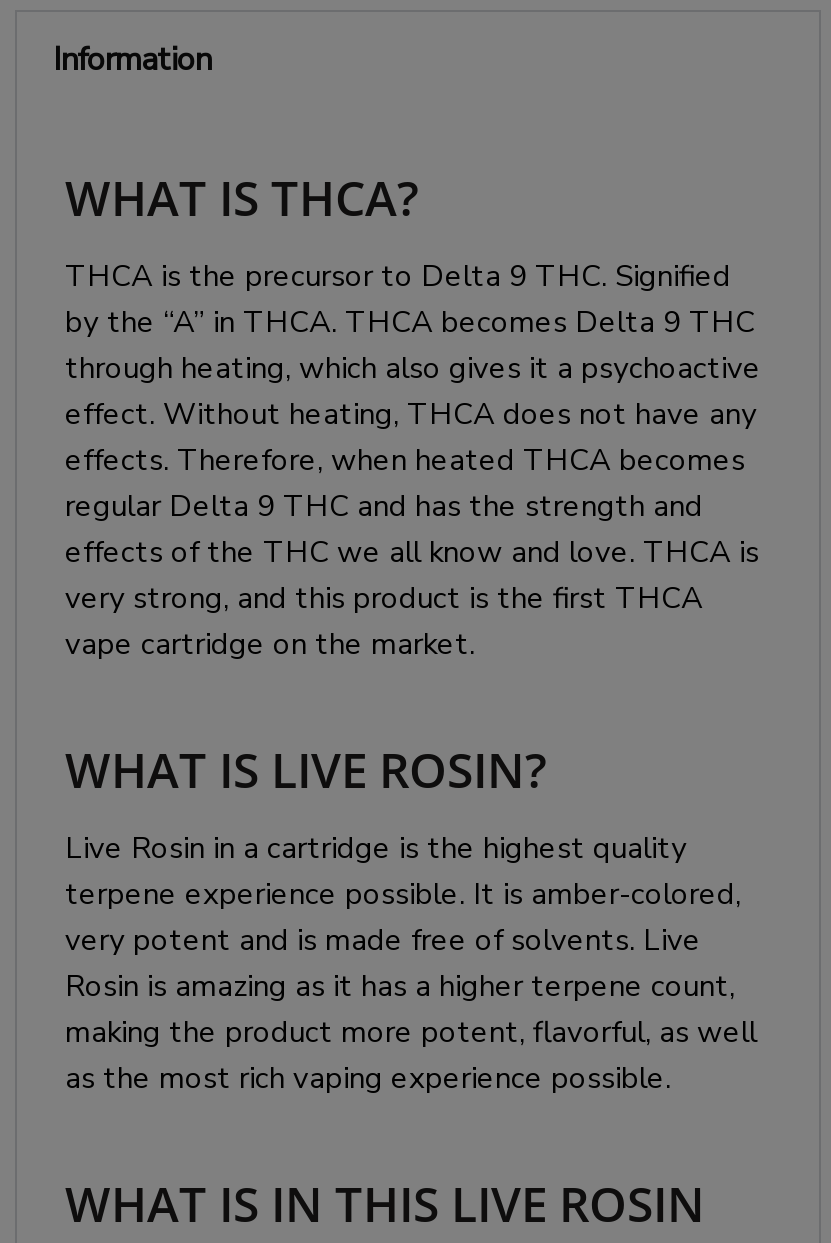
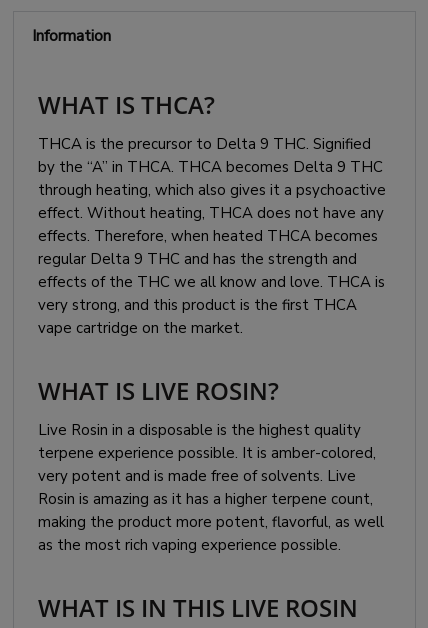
[65,828,687,868] Live Rosin in a cartridge is the highest quality -> [38,420,361,440] Live Rosin in a disposable is the highest quality

